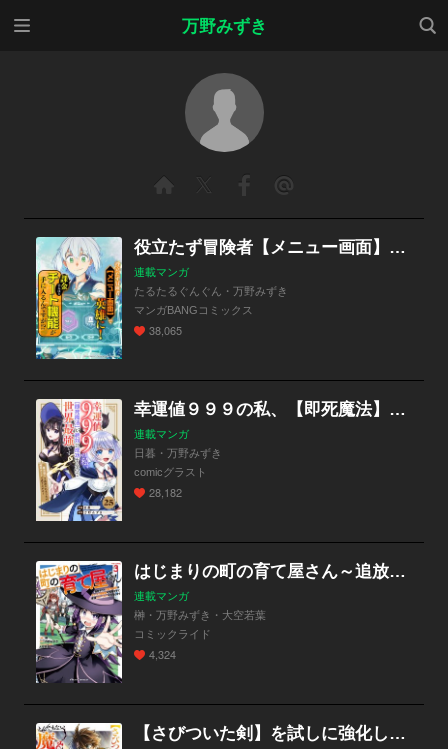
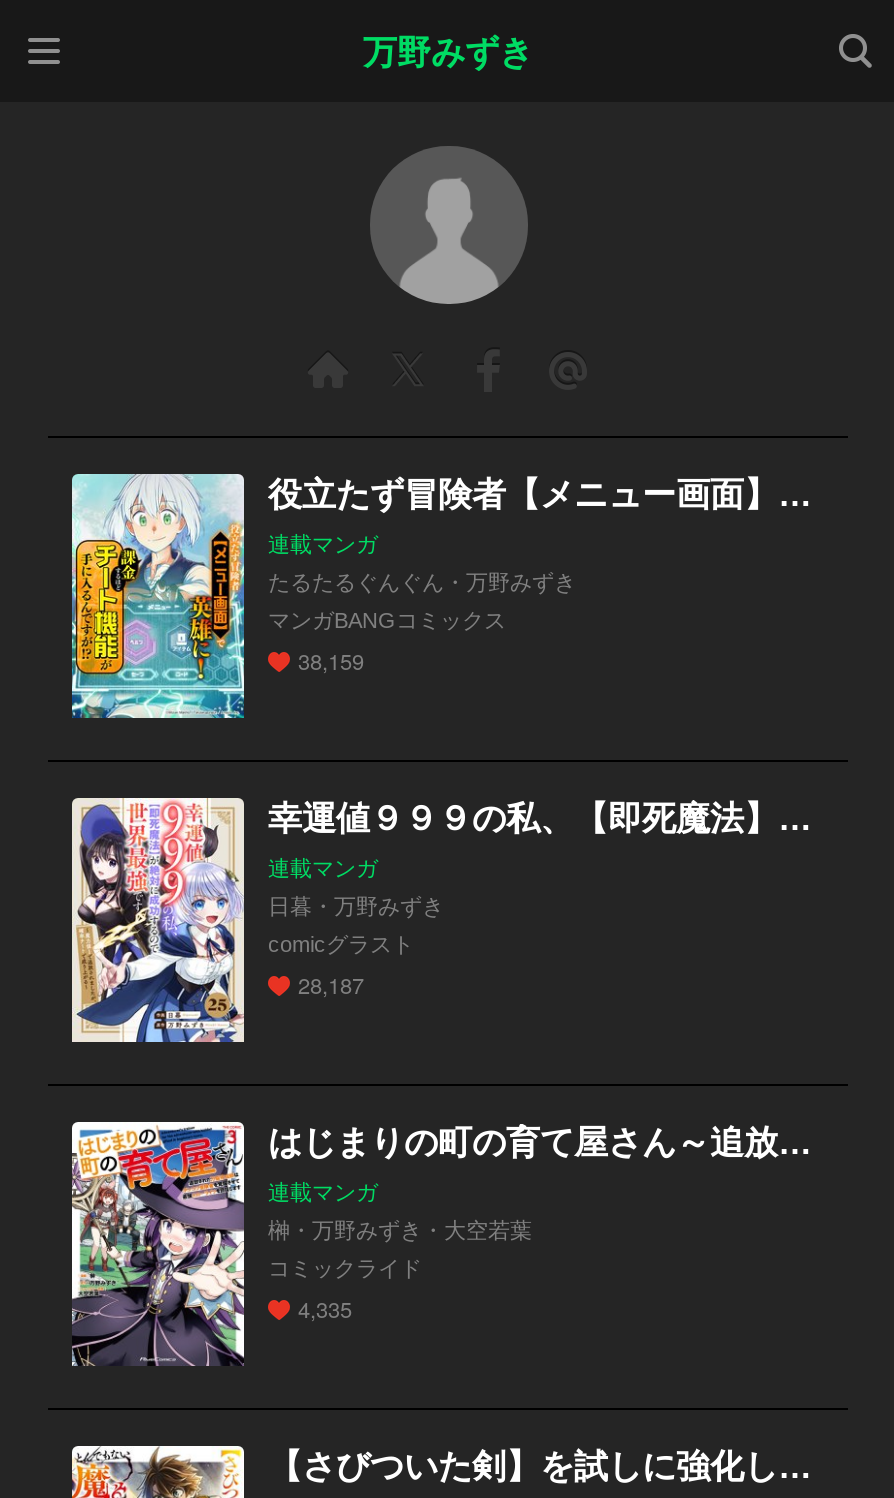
[149,322,182,338] 38,065 -> [298,644,364,676] 38,159
[149,484,182,500] 28,182 -> [298,968,364,1000] 28,187
[149,646,176,662] 4,324 -> [298,1292,352,1324] 4,335

